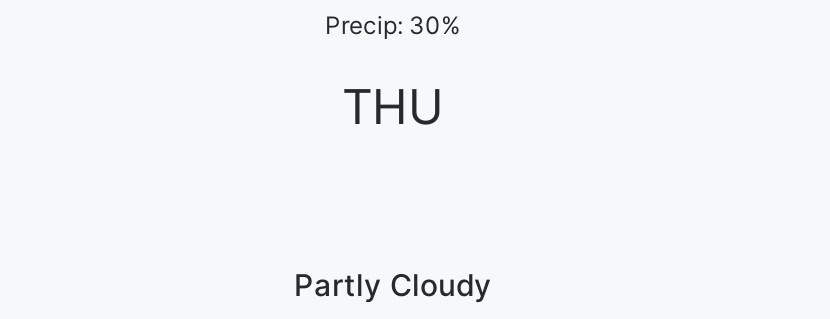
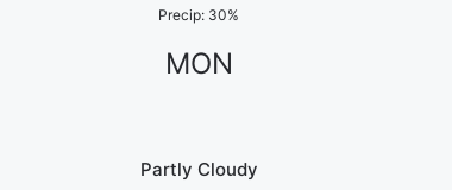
[342,78,444,136] THU -> [165,46,233,81] MON

